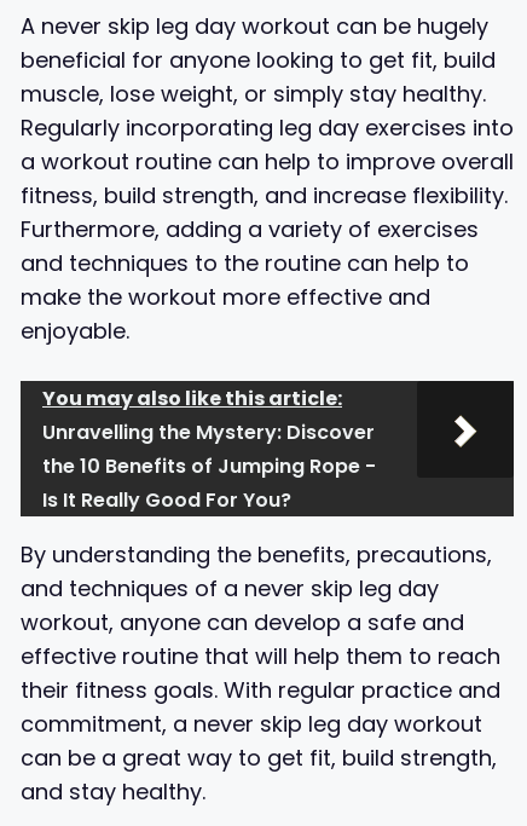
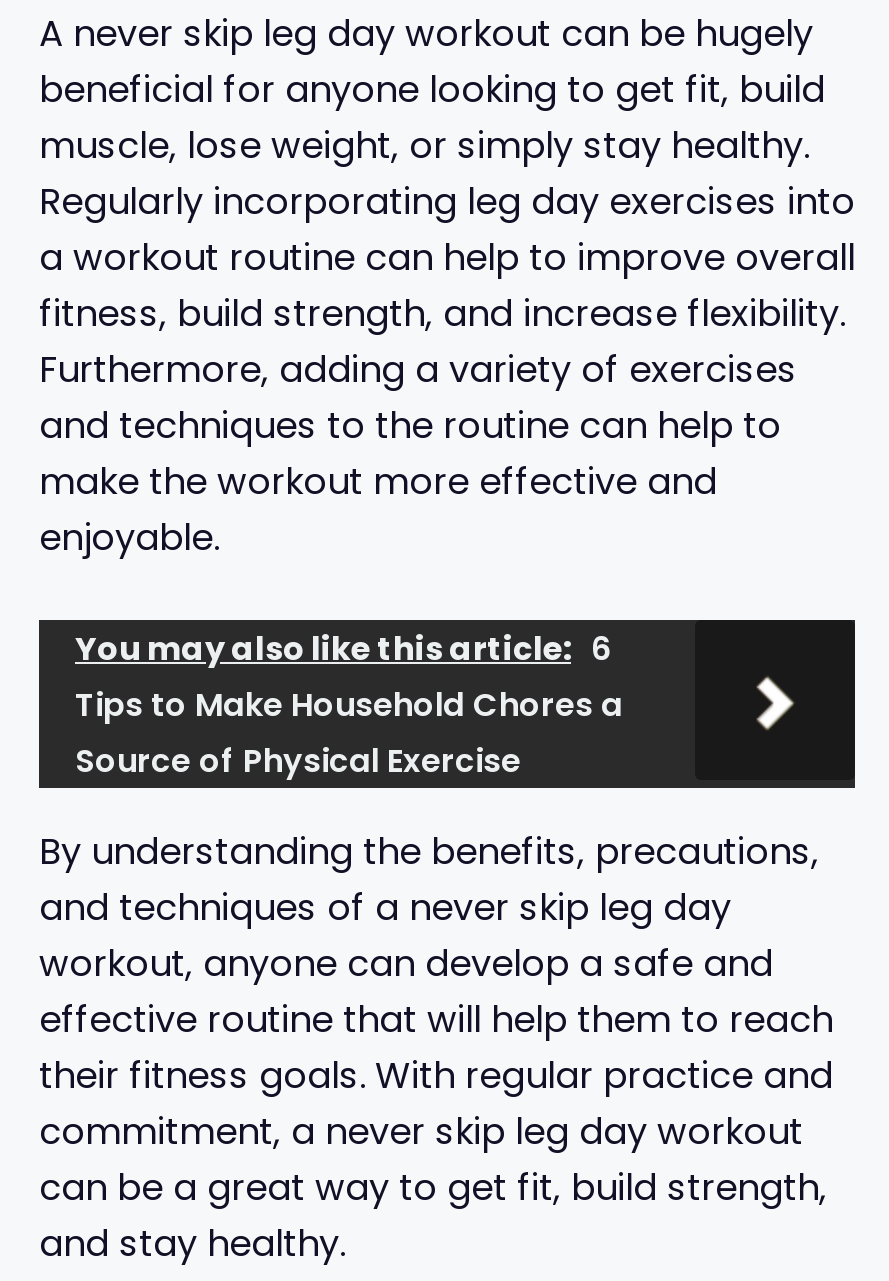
[42,385,376,514] You may also like this article: | Unravelling the Mystery: Discover | the 10 Benefits of Jumping Rope - | Is It Really Good For You? -> [75,626,623,784] You may also like this article: 6 | Tips to Make Household Chores a | Source of Physical Exercise

